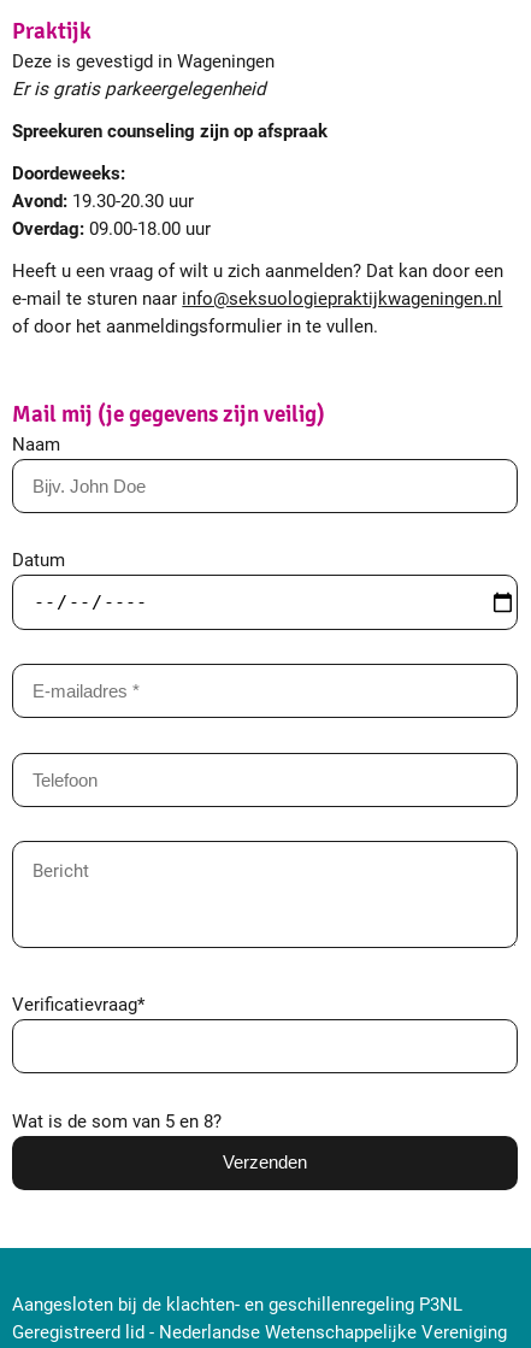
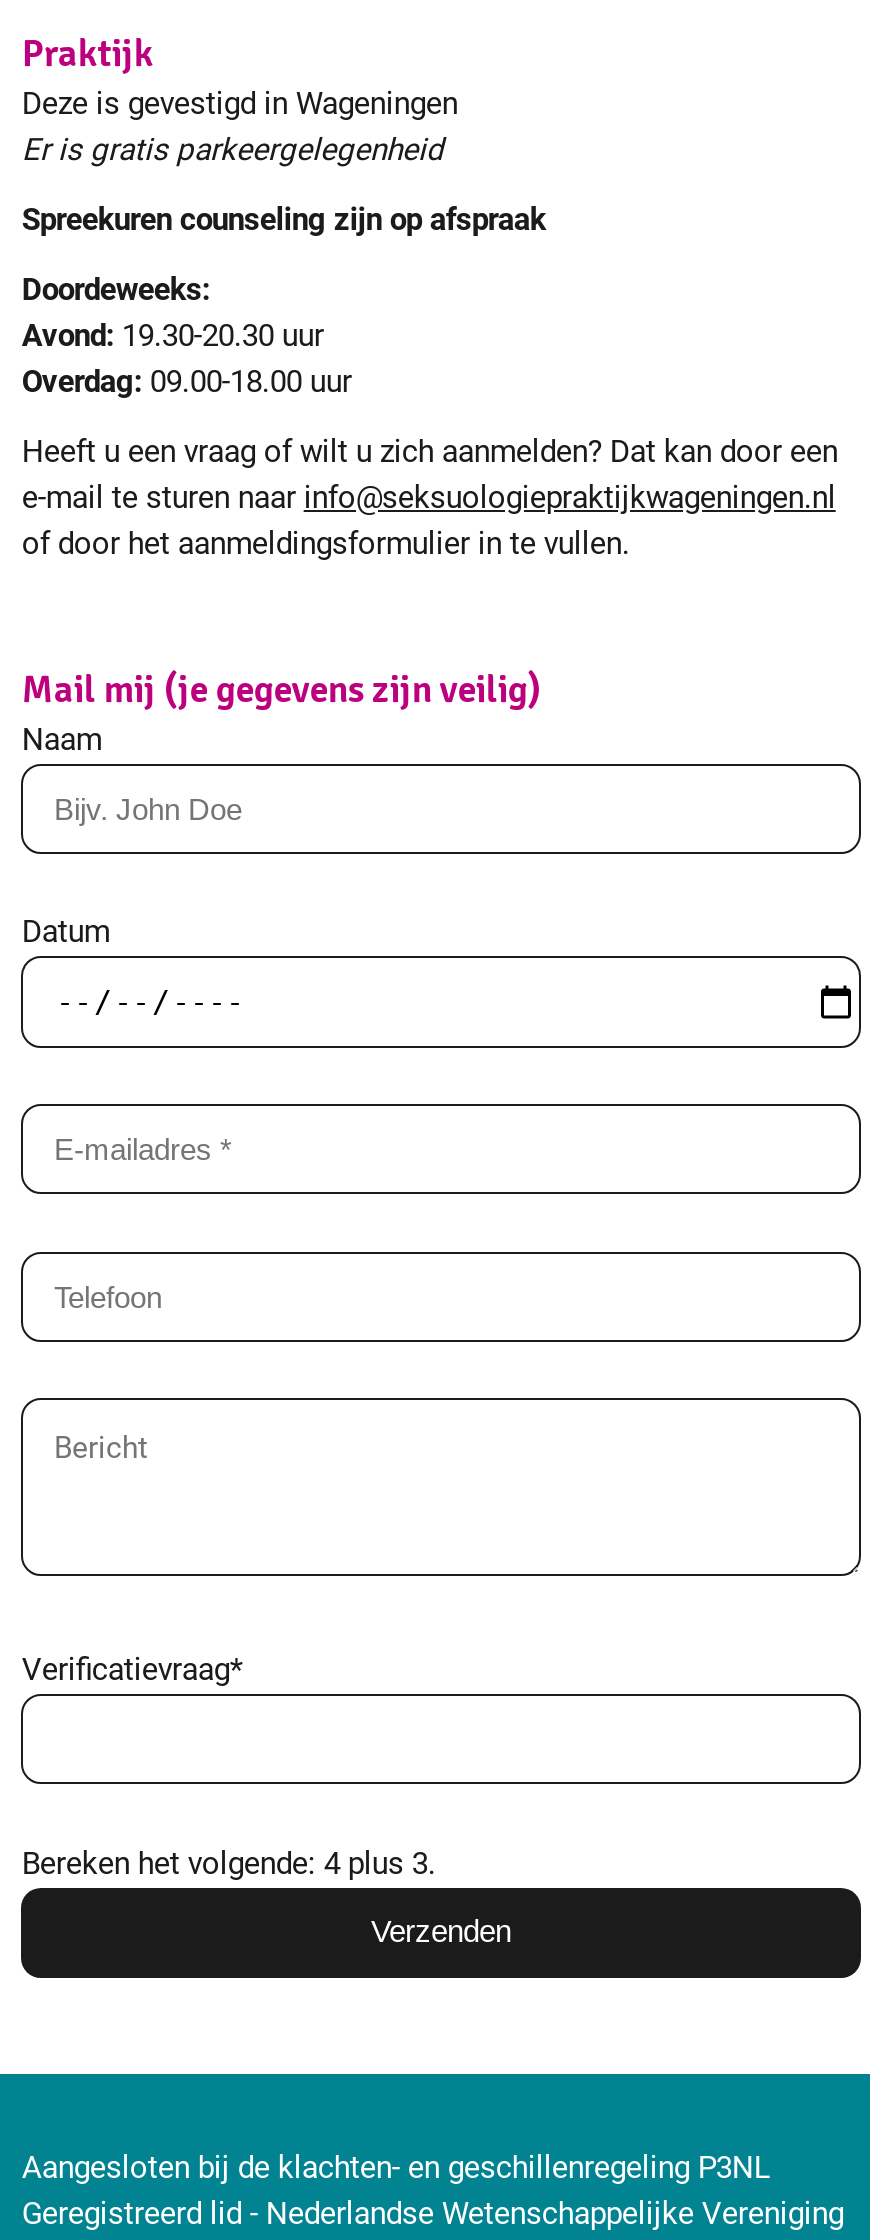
[12,1110,222,1132] Wat is de som van 5 en 8? -> [22,1845,436,1881] Bereken het volgende: 4 plus 3.

